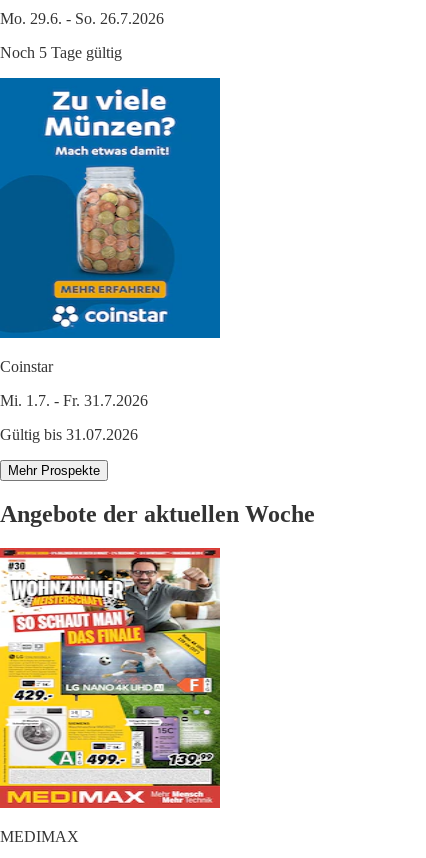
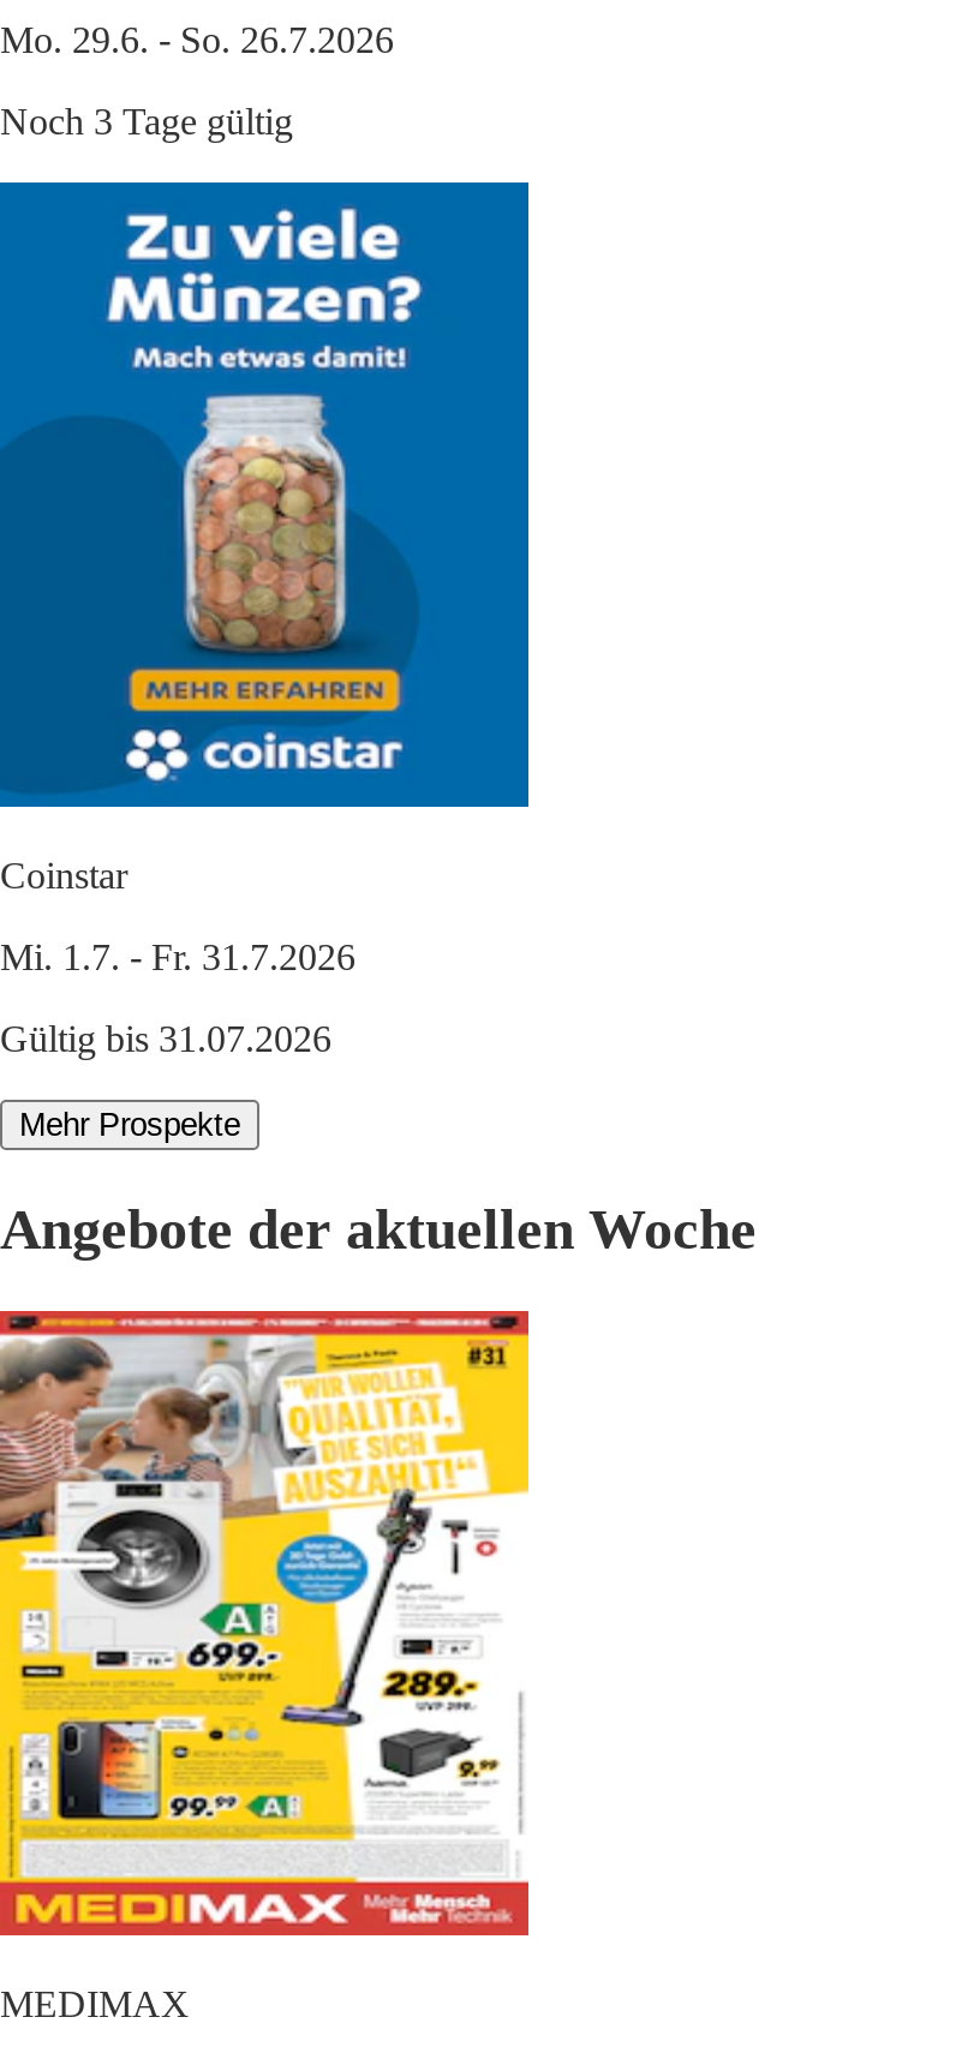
[0,44,122,61] Noch 5 Tage gültig -> [0,102,293,143] Noch 3 Tage gültig
[3,557,221,787] [image] -> [7,1333,531,1885] [image]

